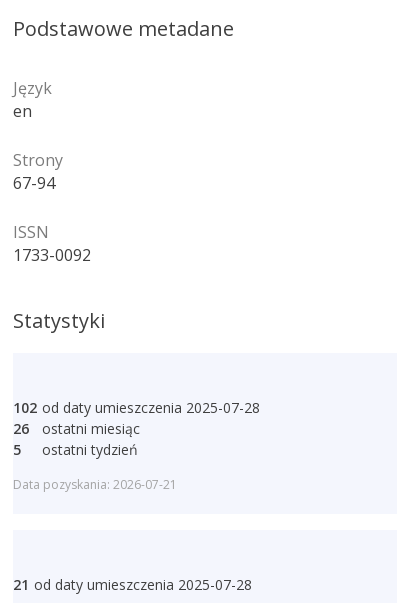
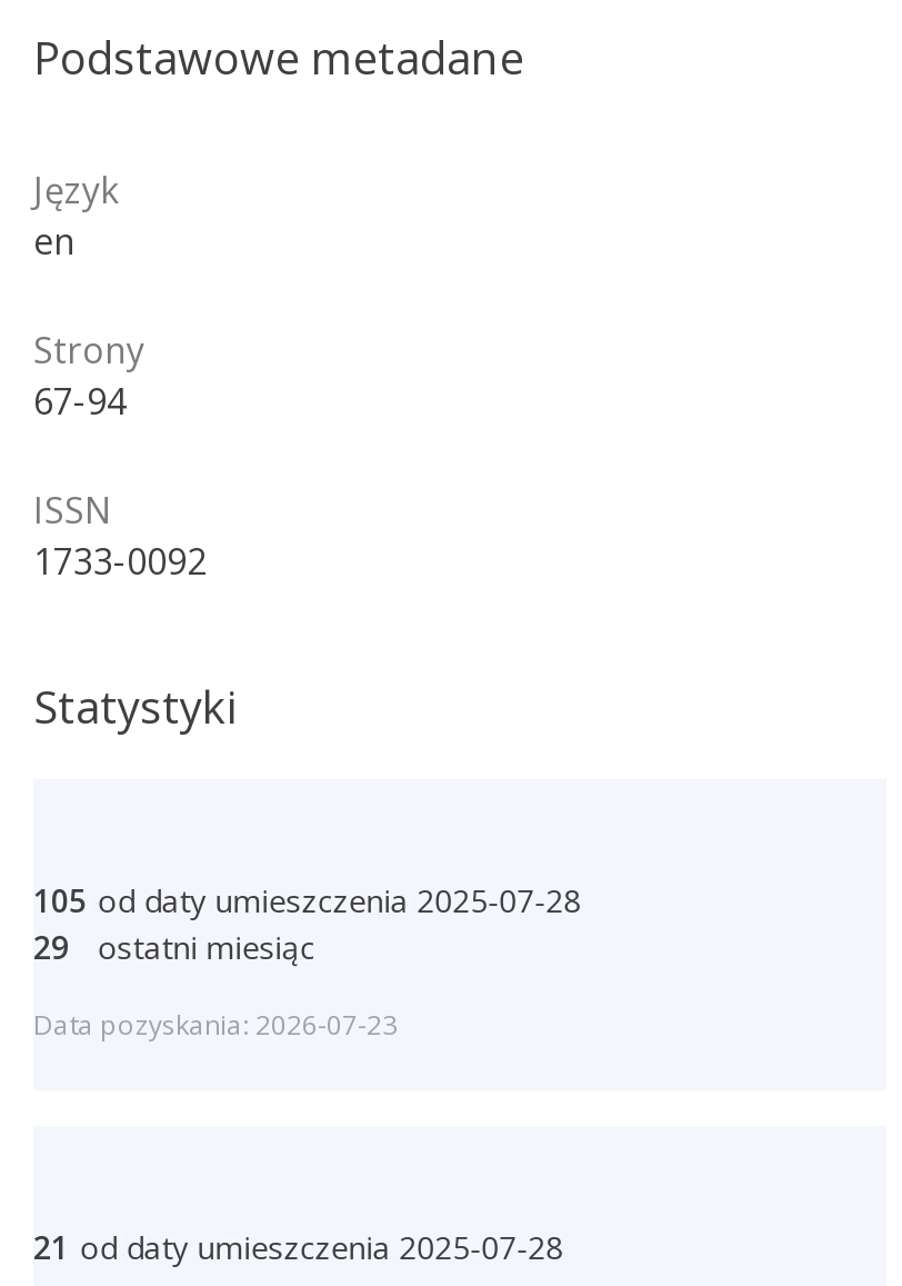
[13,398,260,417] 102 od daty umieszczenia 2025-07-28 -> [33,880,582,922] 105 od daty umieszczenia 2025-07-28
[13,419,140,438] 26 ostatni miesiąc -> [33,927,315,969] 29 ostatni miesiąc
[13,440,177,493] 5 | ostatni tydzień | Data pozyskania: 2026-07-21 -> [33,1007,398,1045] Data pozyskania: 2026-07-23

